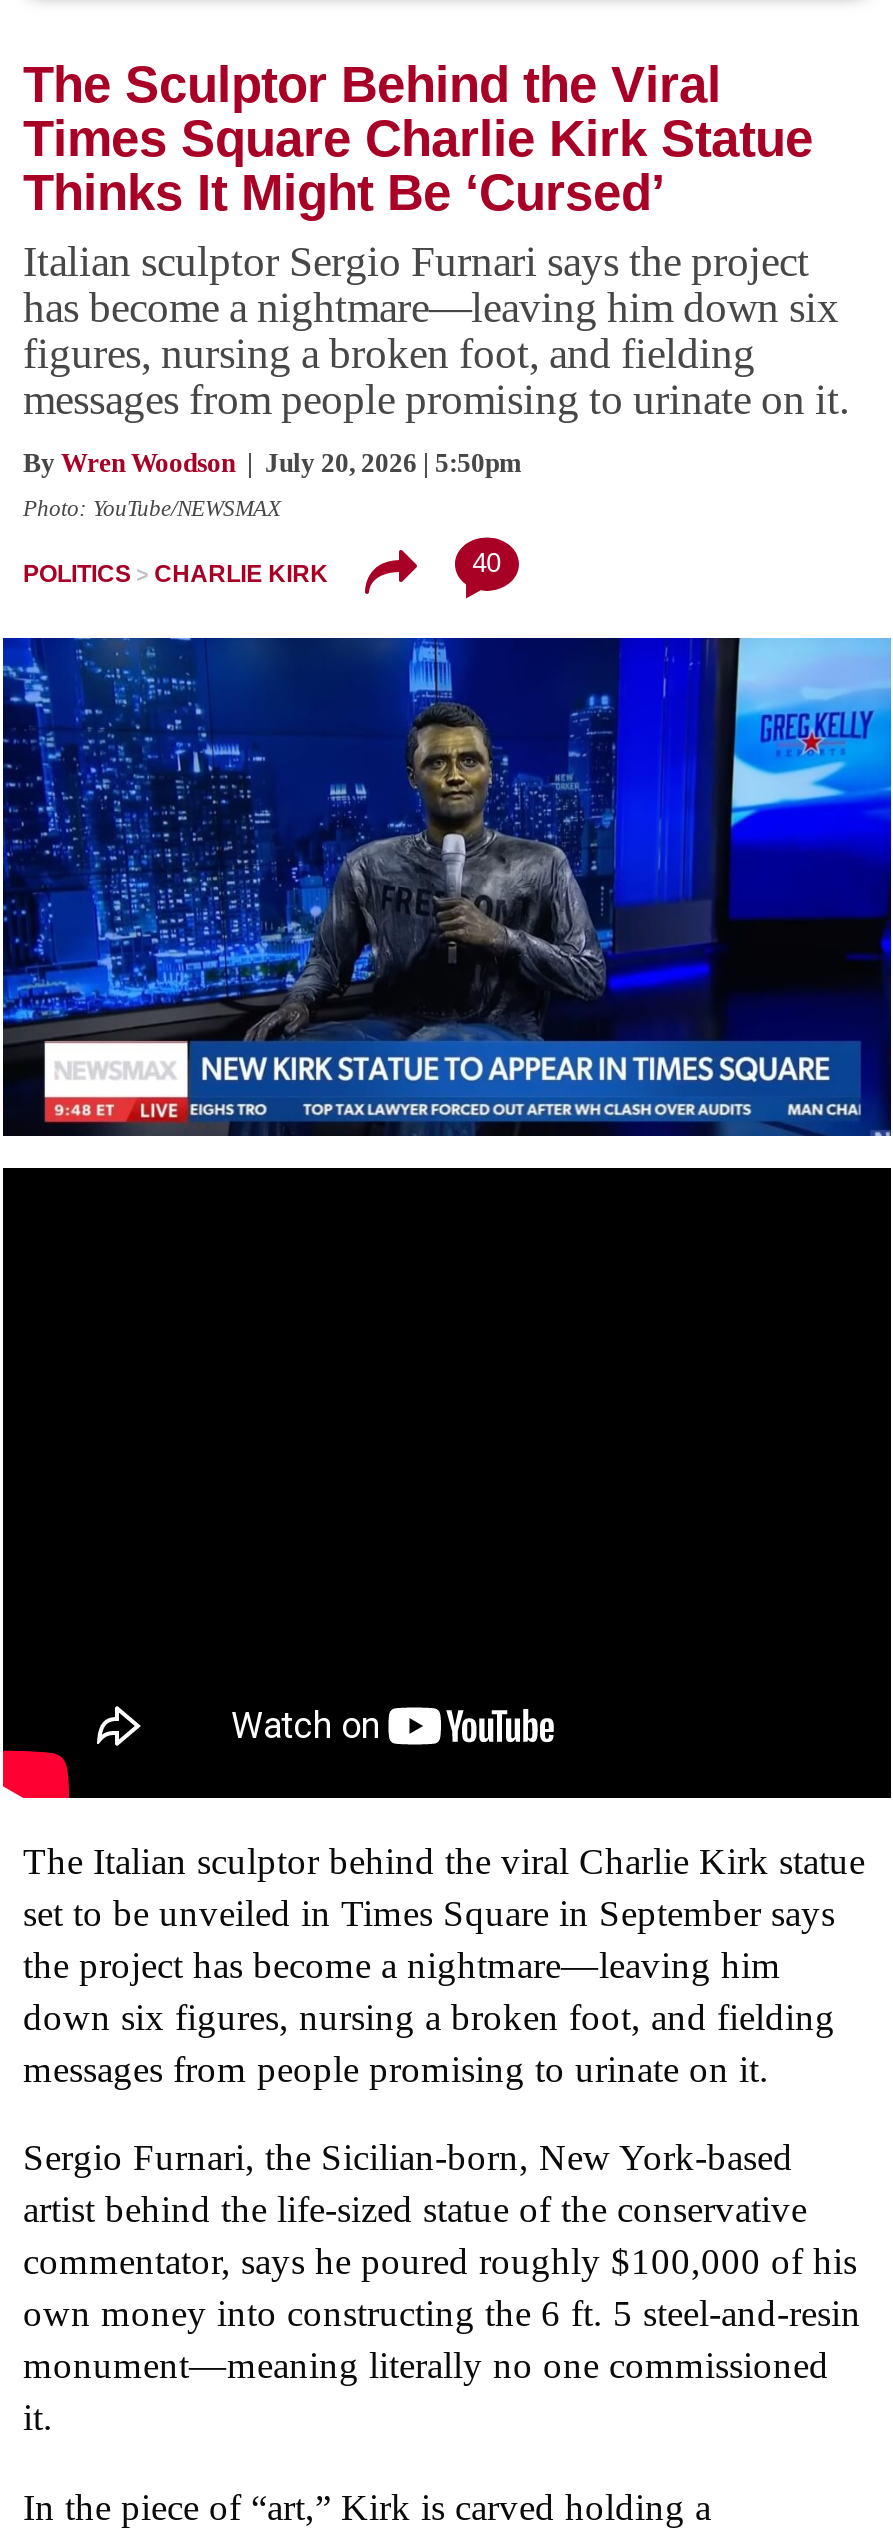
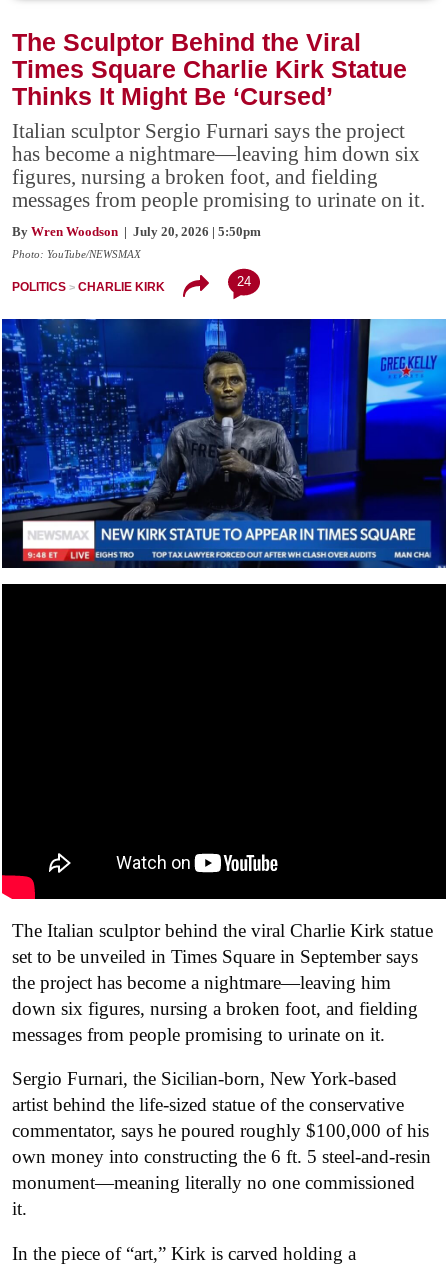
[472,549,500,579] 40 -> [237,274,251,289] 24

